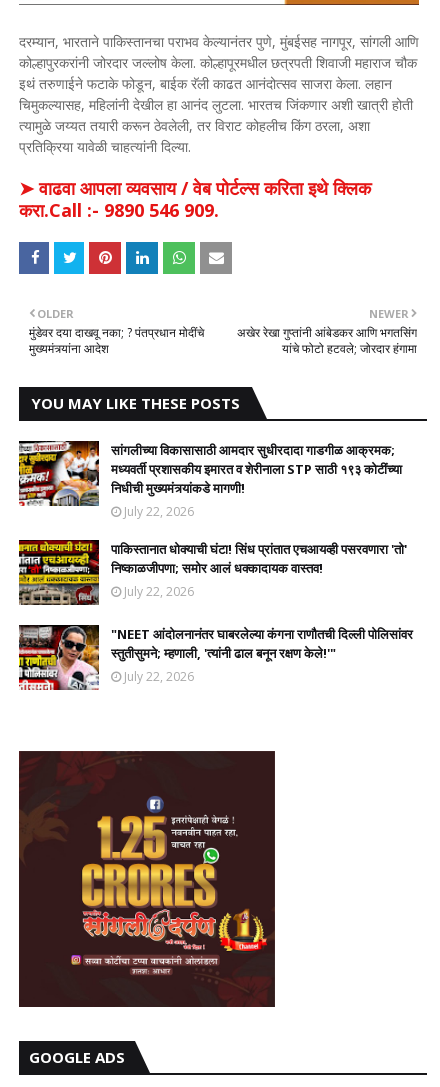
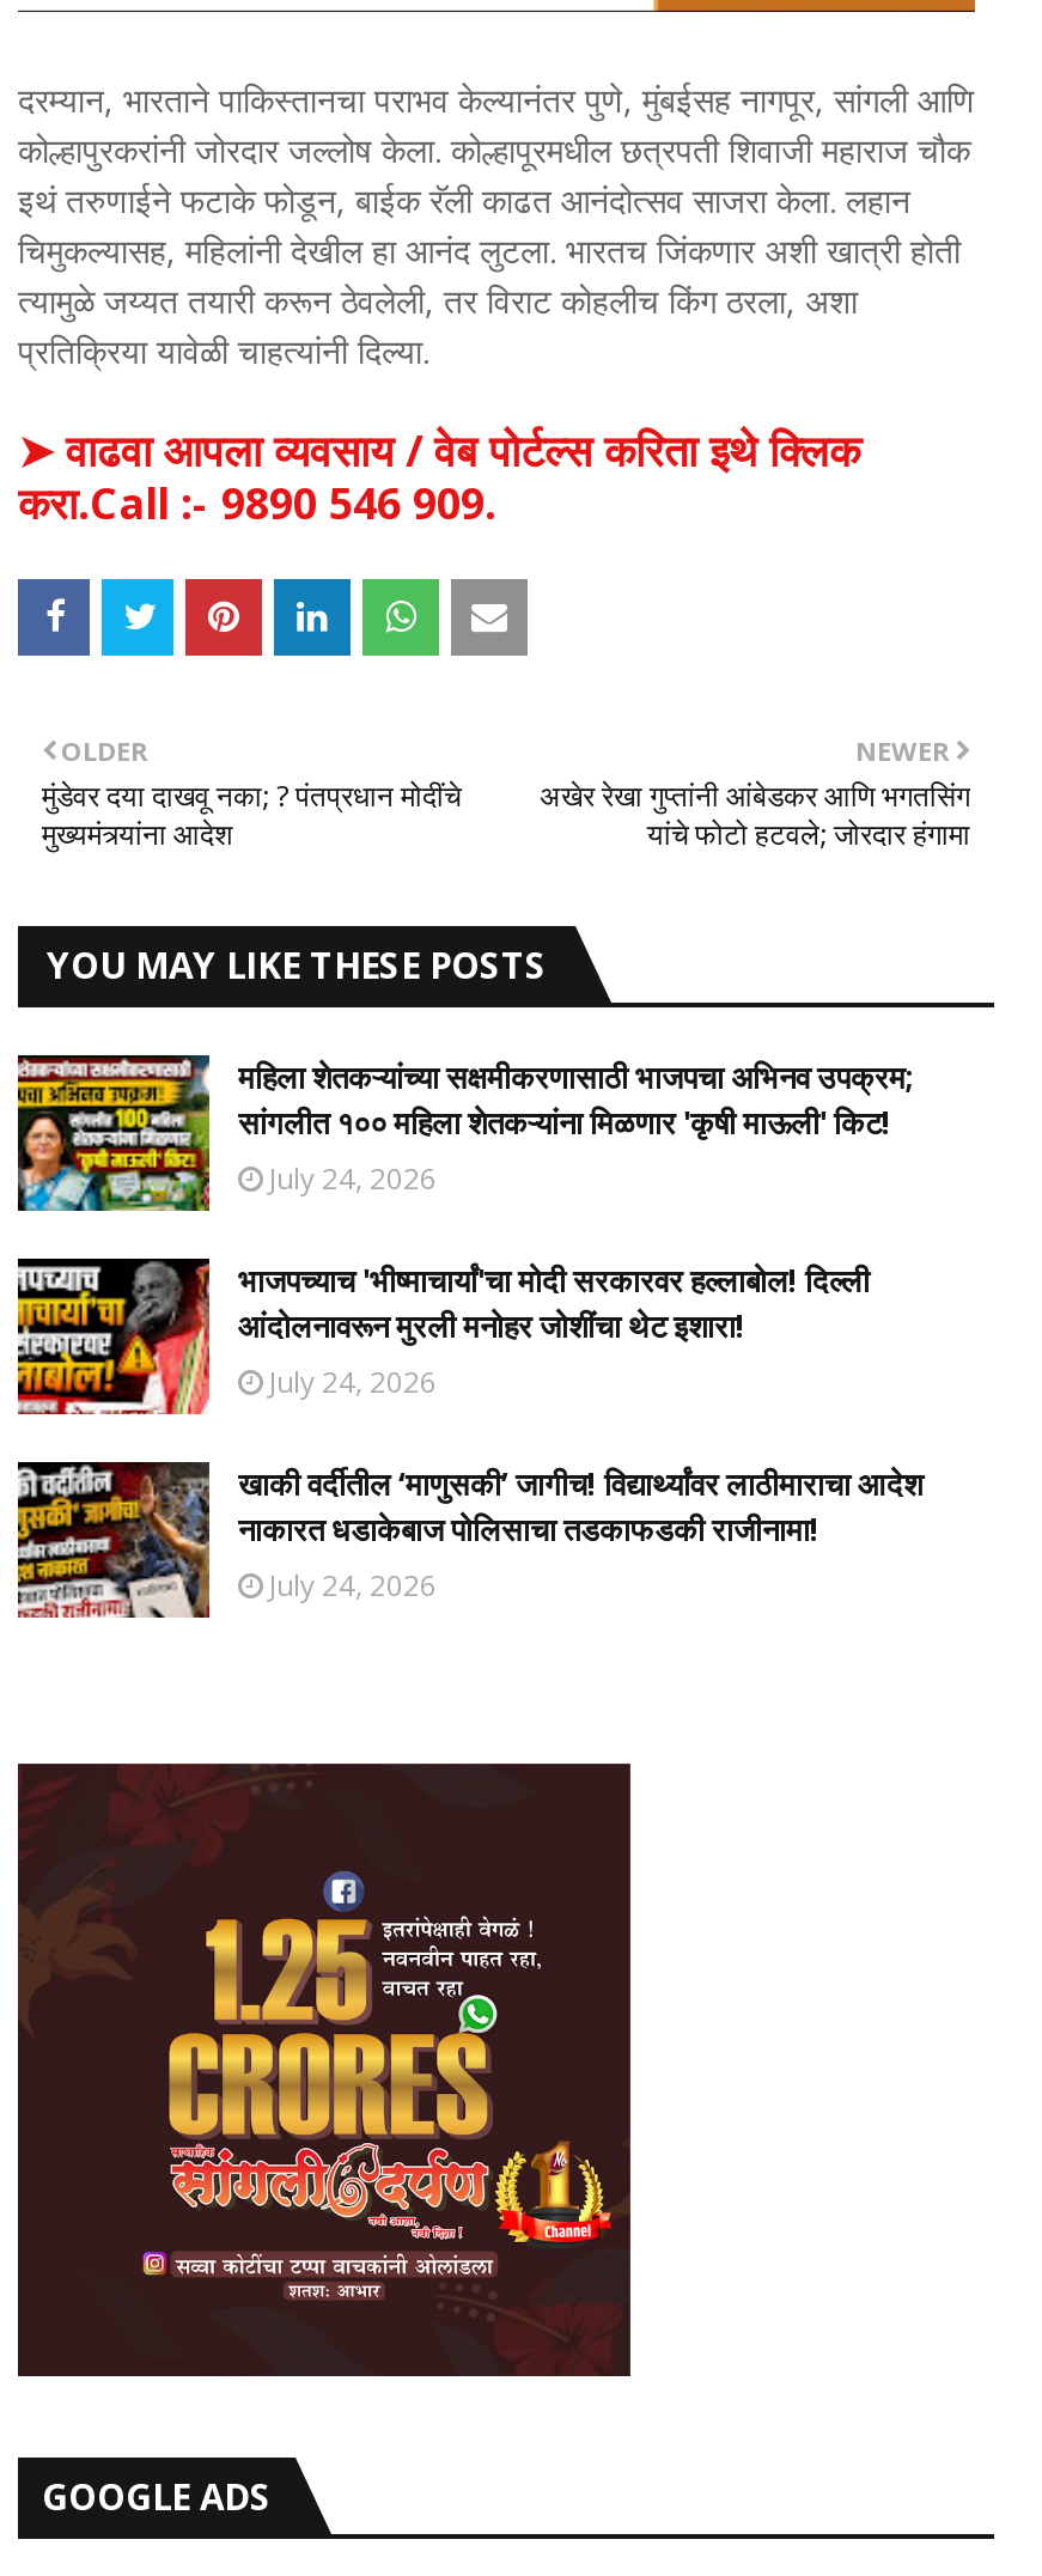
[18,440,402,520] [image] | सांगलीच्या विकासासाठी आमदार सुधीरदादा गाडगीळ आक्रमक; | मध्यवर्ती प्रशासकीय इमारत व शेरीनाला STP साठी १९३ कोटींच्या | निधीची मुख्यमंत्र्यांकडे मागणी! | July 22, 2026 -> [16,1054,915,1213] [image] | महिला शेतकऱ्यांच्या सक्षमीकरणासाठी भाजपचा अभिनव उपक्रम; | सांगलीत १०० महिला शेतकऱ्यांना मिळणार 'कृषी माऊली' किट! | July 24, 2026
[18,539,407,606] [image] | पाकिस्तानात धोक्याची घंटा! सिंध प्रांतात एचआयव्ही पसरवणारा 'तो' | निष्काळजीपणा; समोर आलं धक्कादायक वास्तव! | July 22, 2026 -> [16,1256,870,1417] [image] | भाजपच्याच 'भीष्माचार्यां'चा मोदी सरकारवर हल्लाबोल! दिल्ली | आंदोलनावरून मुरली मनोहर जोशींचा थेट इशारा! | July 24, 2026
[18,625,413,691] [image] | "NEET आंदोलनानंतर घाबरलेल्या कंगना राणौतची दिल्ली पोलिसांवर | स्तुतीसुमने; म्हणाली, 'त्यांनी ढाल बनून रक्षण केले!'" | July 22, 2026 -> [16,1461,922,1618] [image] | खाकी वर्दीतील ‘माणुसकी’ जागीच! विद्यार्थ्यांवर लाठीमाराचा आदेश | नाकारत धडाकेबाज पोलिसाचा तडकाफडकी राजीनामा! | July 24, 2026

